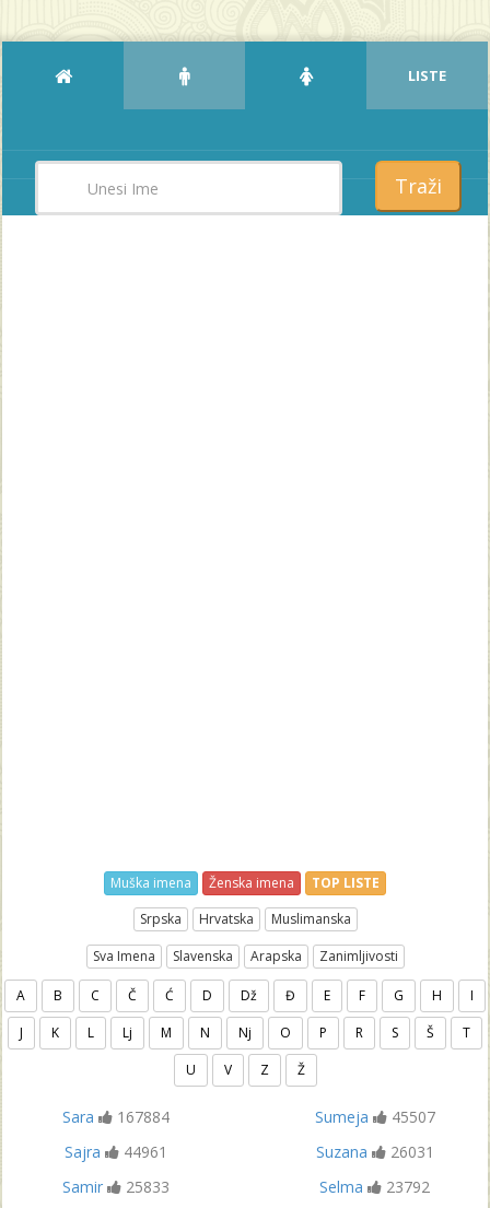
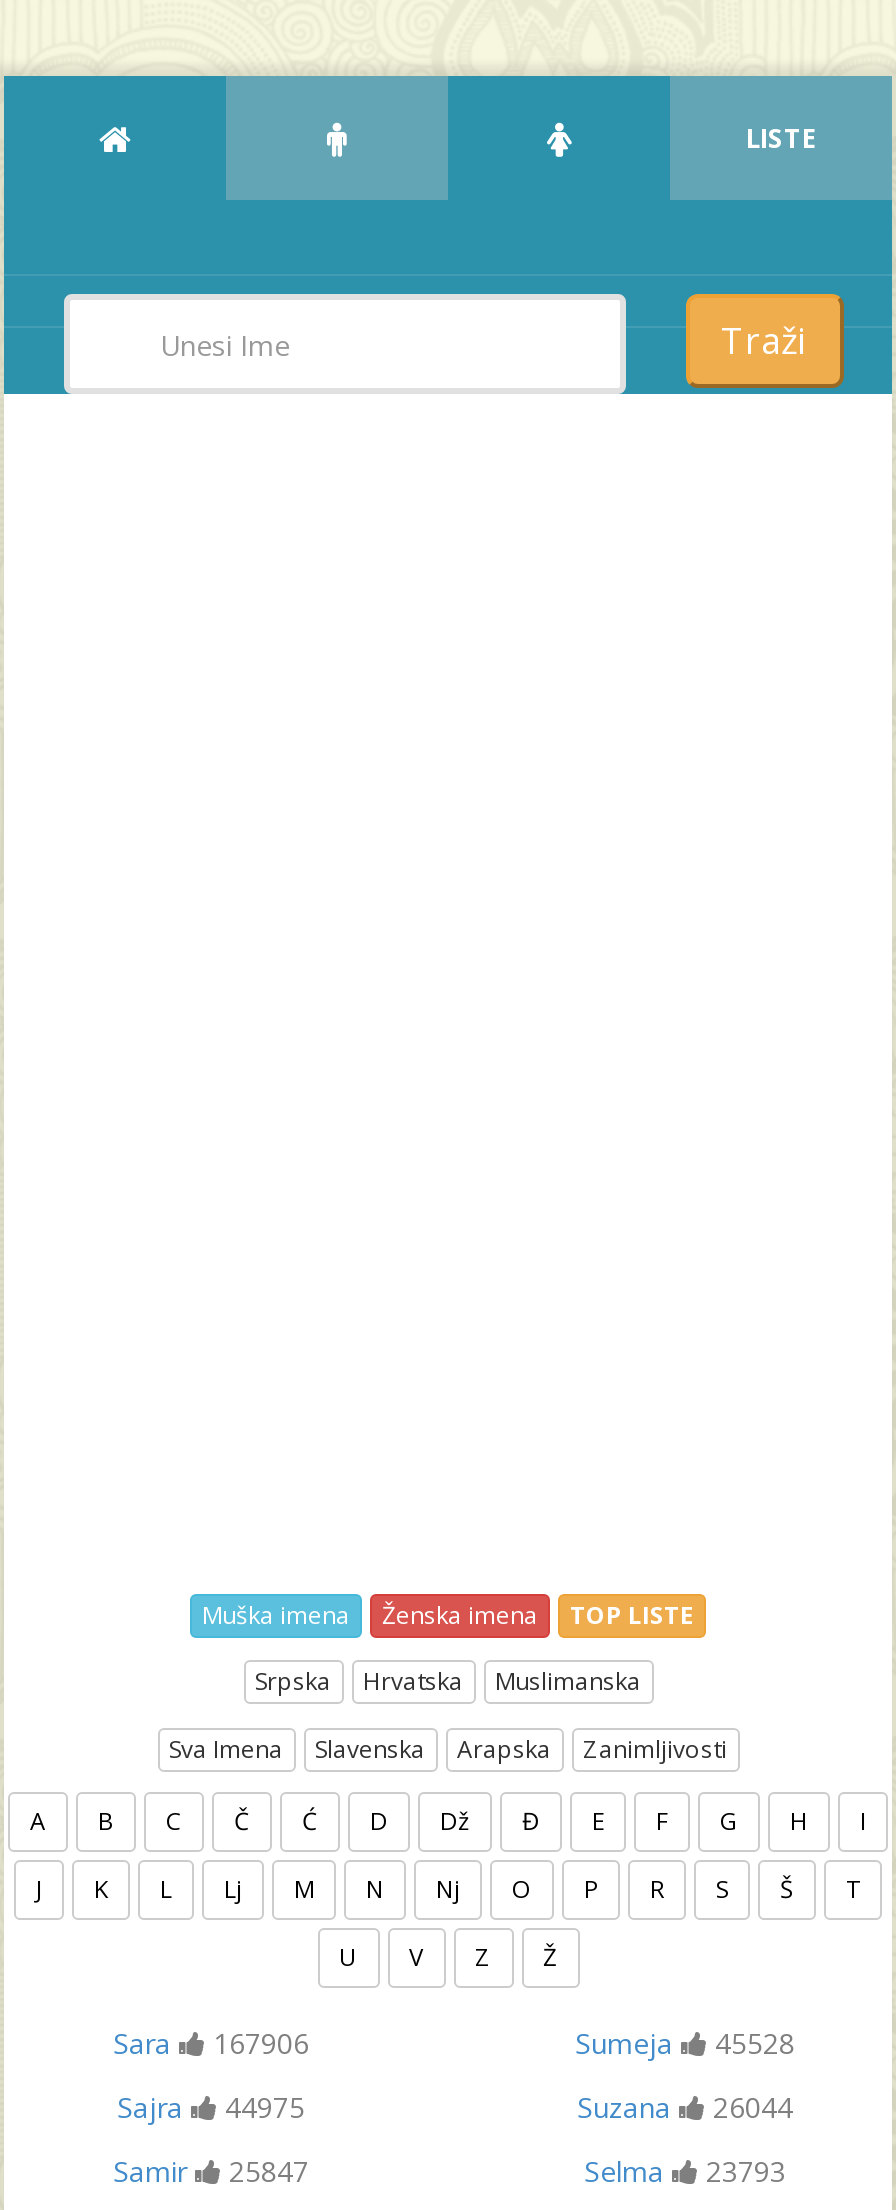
[62,1107,169,1128] Sara 167884 -> [113,2025,309,2063] Sara 167906
[314,1107,435,1128] Sumeja 45507 -> [575,2025,795,2063] Sumeja 45528
[64,1142,167,1163] Sajra 44961 -> [117,2089,305,2127] Sajra 44975
[316,1142,434,1163] Suzana 26031 -> [577,2089,793,2127] Suzana 26044
[62,1177,169,1198] Samir 25833 -> [113,2153,309,2191] Samir 25847
[319,1177,430,1198] Selma 23792 -> [584,2153,786,2191] Selma 23793

